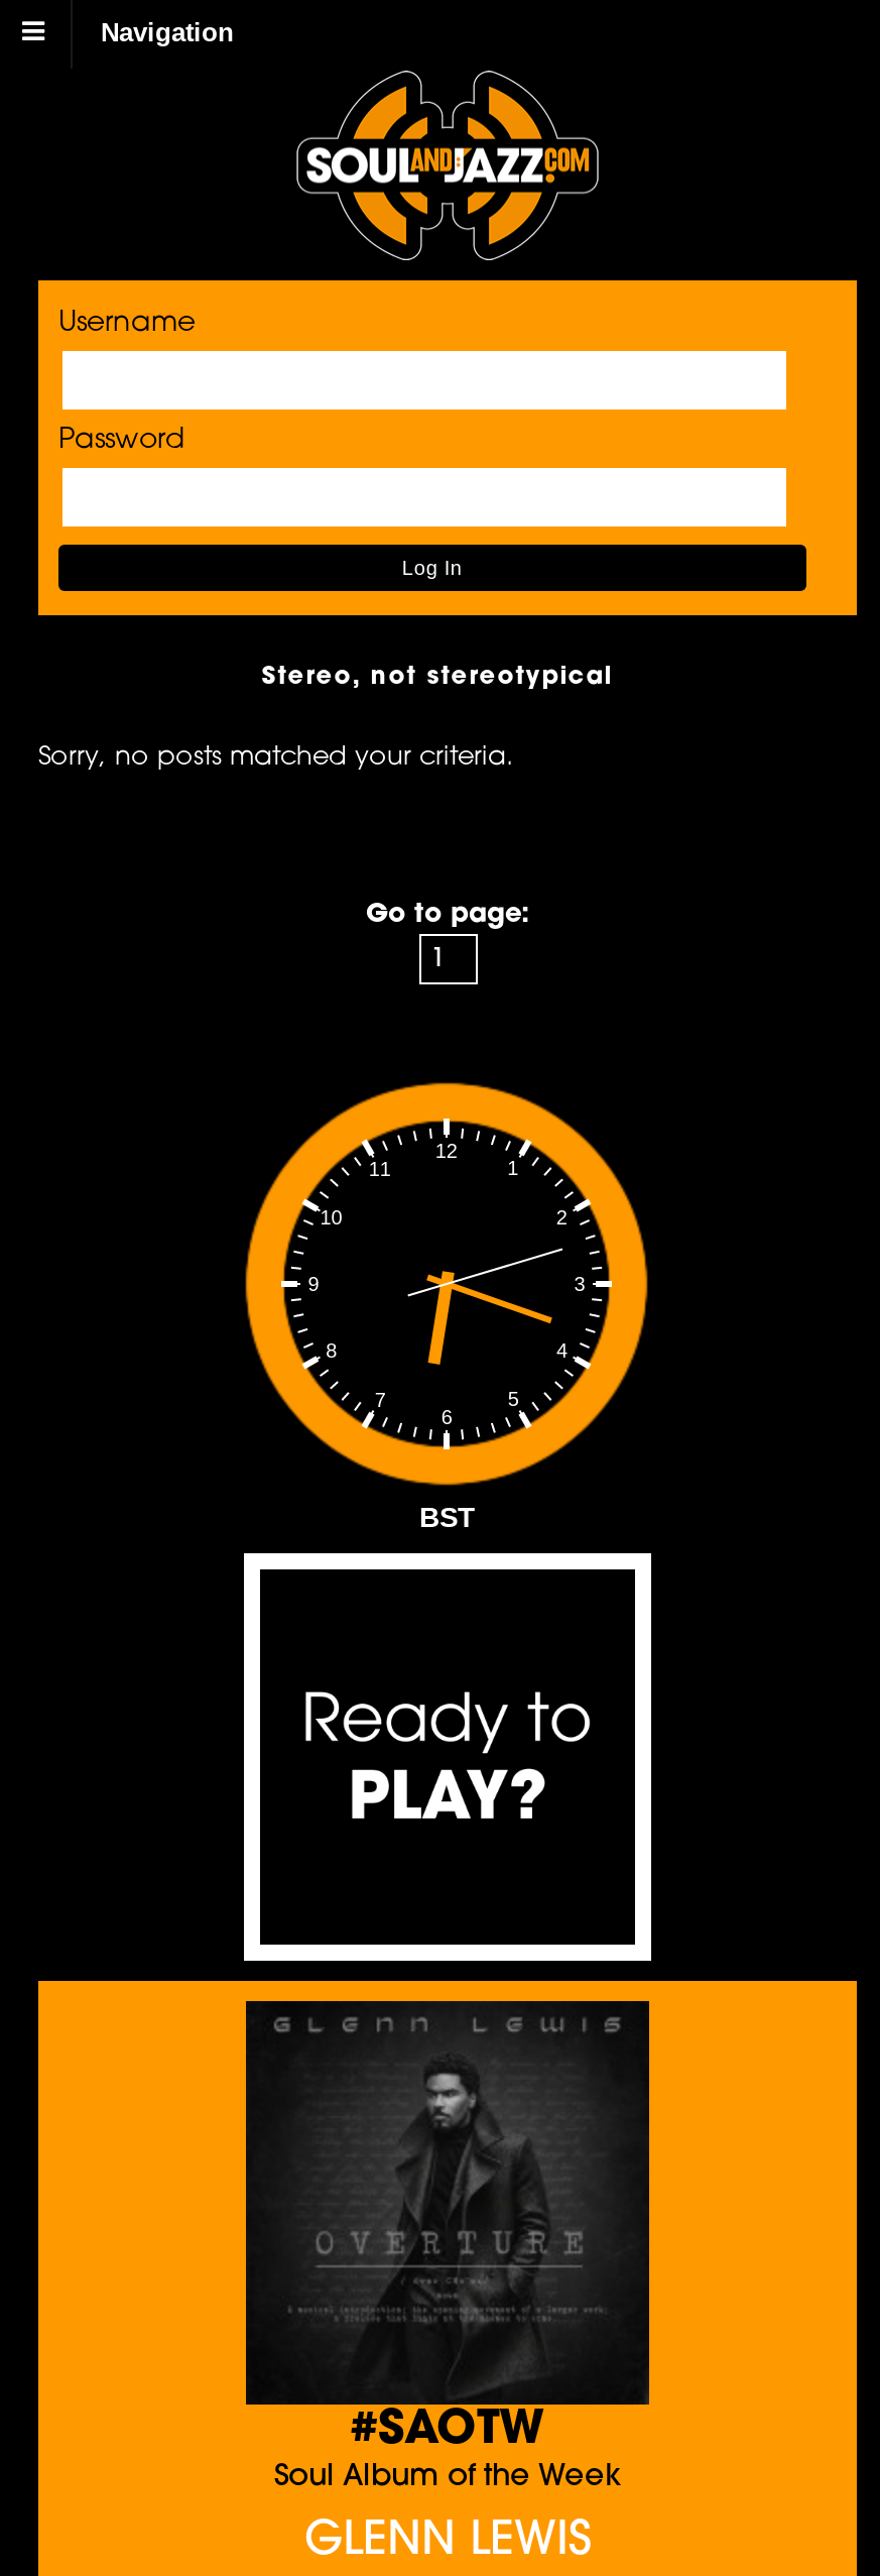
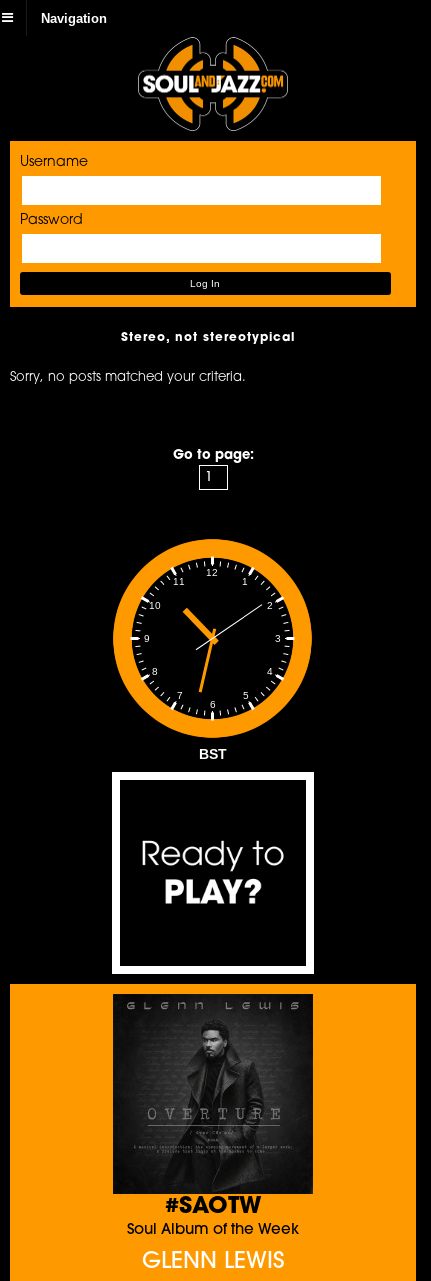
[387,1216,564,1392] [image] -> [182,604,269,693] [image]

